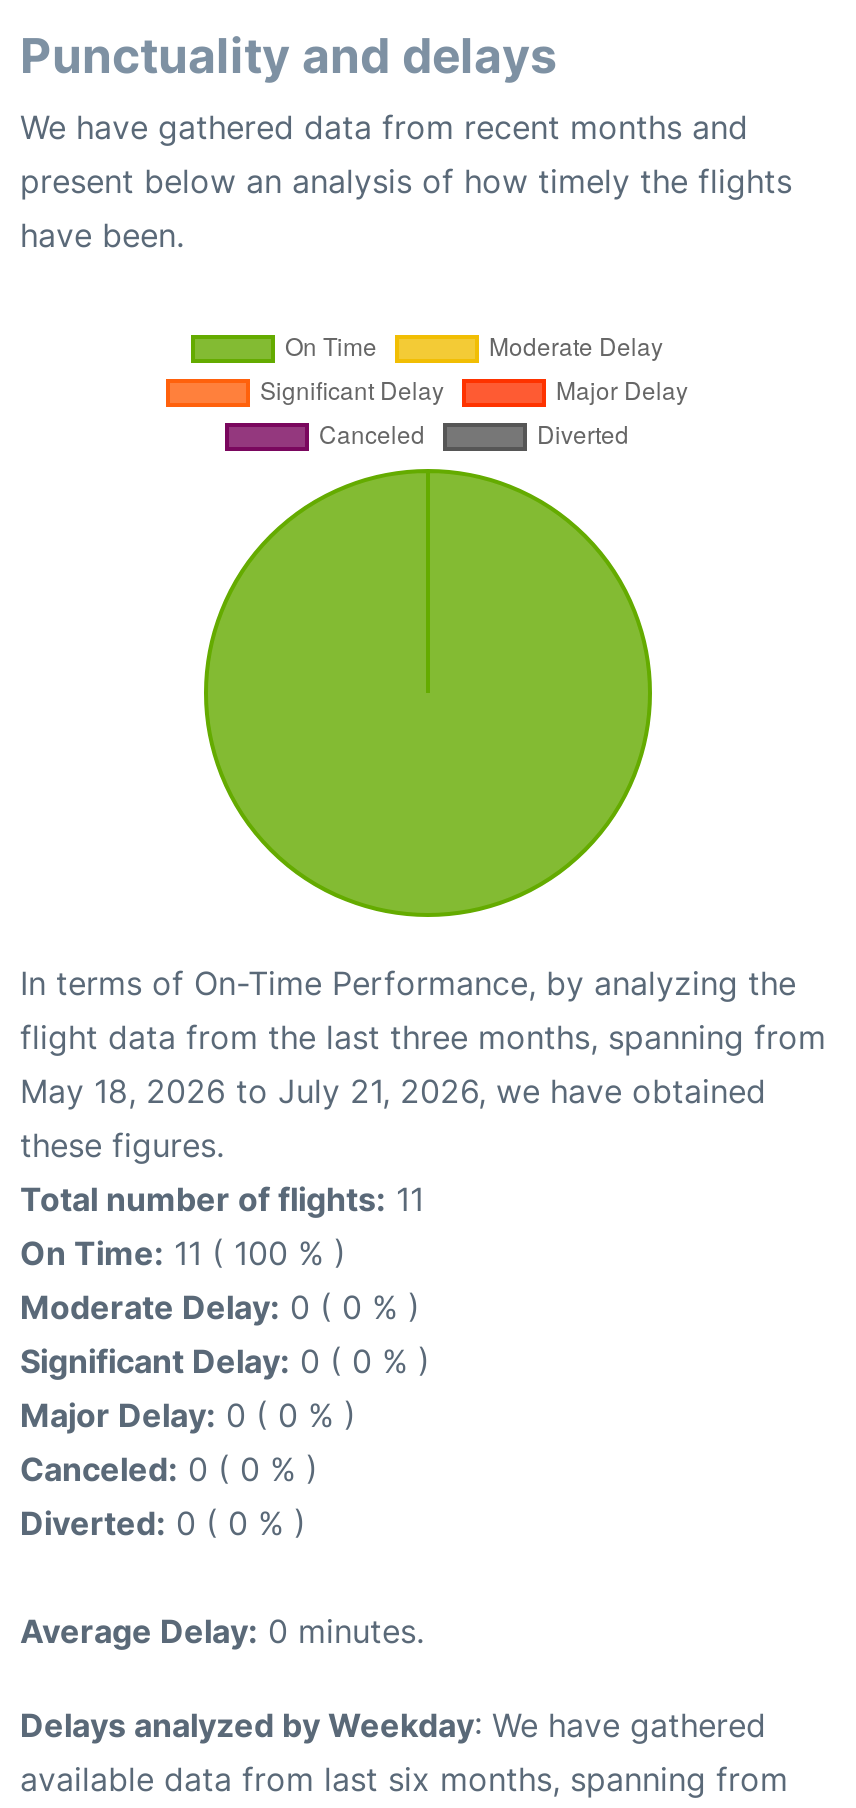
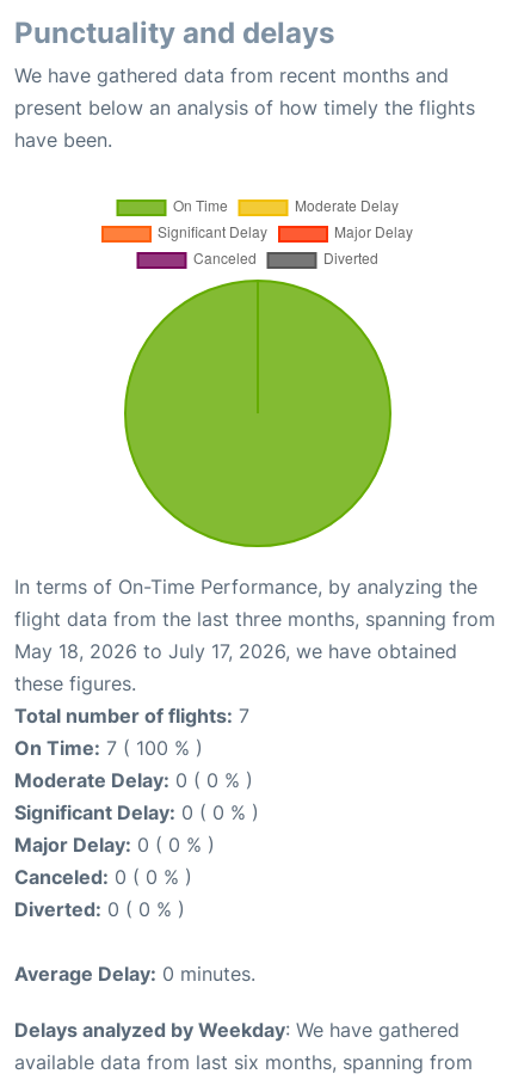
[20,1071,766,1111] May 18, 2026 to July 21, 2026, we have obtained -> [14,639,457,663] May 18, 2026 to July 17, 2026, we have obtained
[20,1179,424,1219] Total number of flights: 11 -> [14,704,249,728] Total number of flights: 7
[20,1233,346,1273] On Time: 11 ( 100 % ) -> [14,736,203,760] On Time: 7 ( 100 % )

